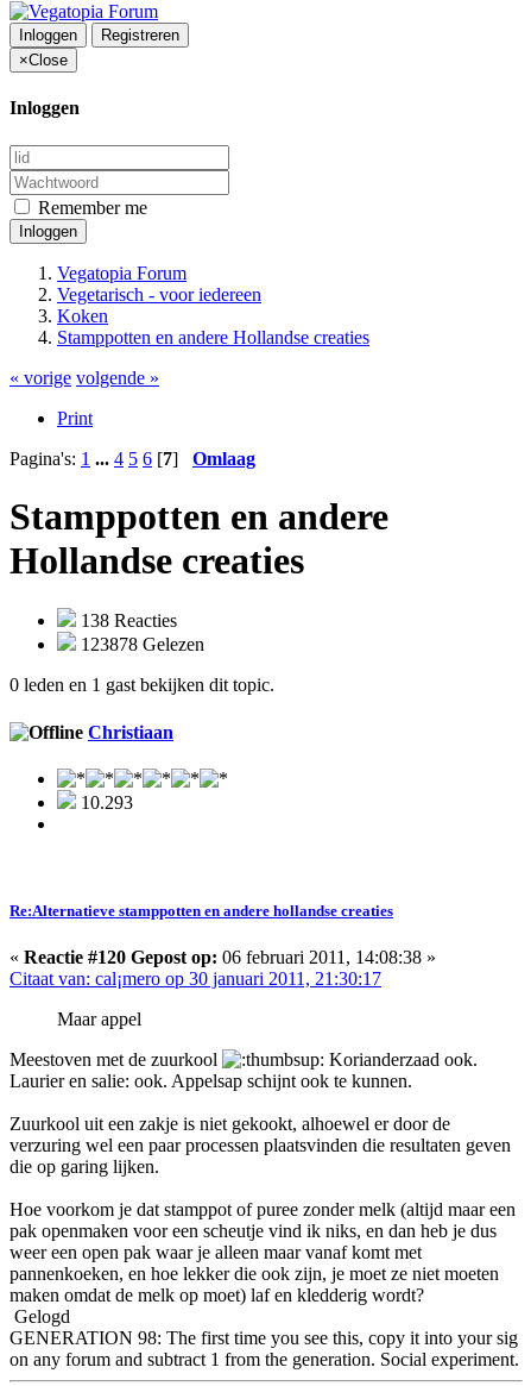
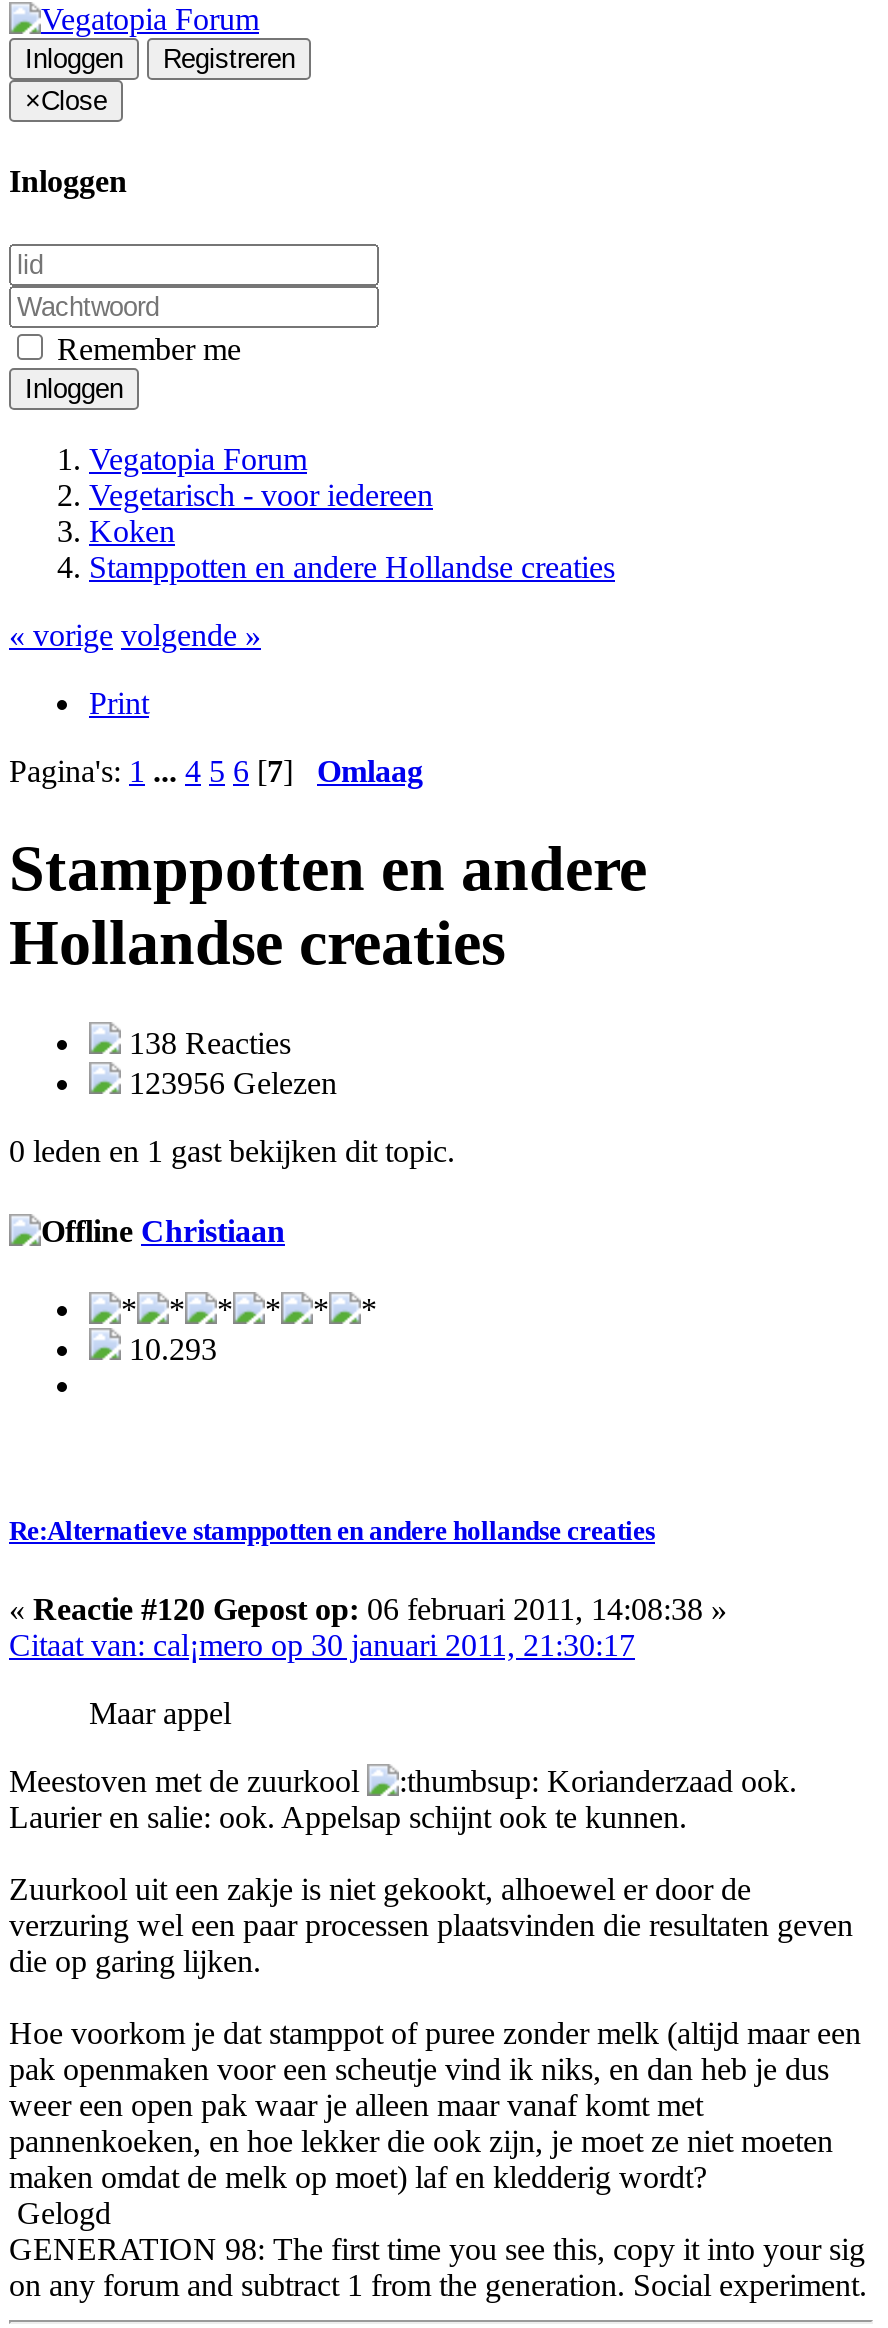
[76,635,204,655] 123878 Gelezen -> [121,1067,337,1101] 123956 Gelezen

